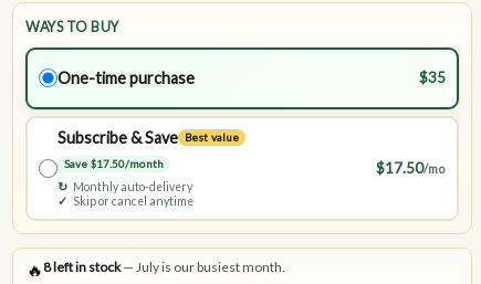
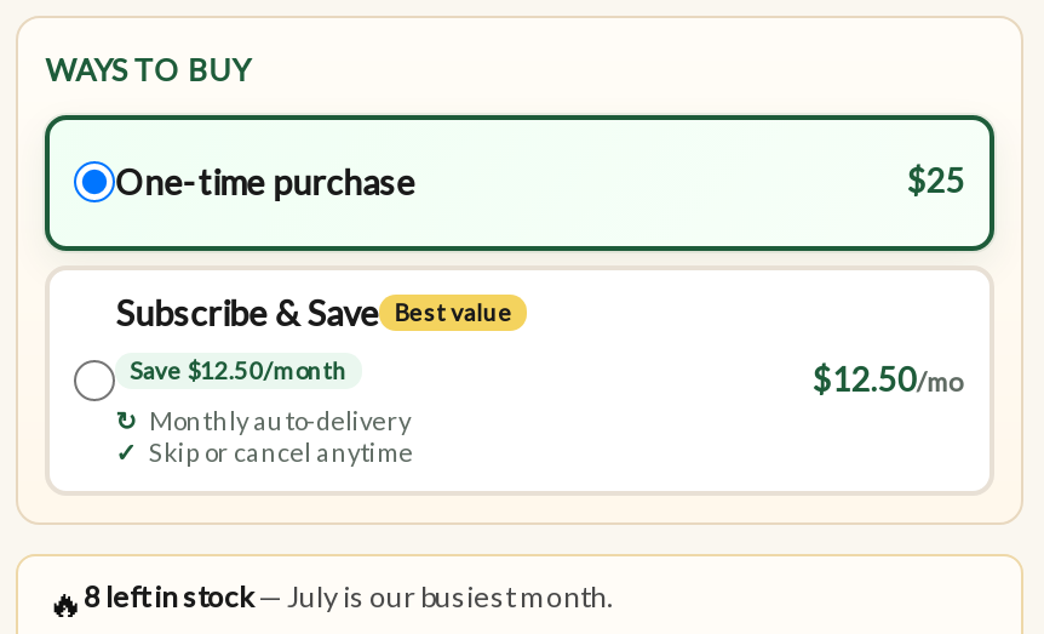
[419,69,446,86] $35 -> [907,162,965,201] $25
[64,157,163,170] Save $17.50/month -> [130,355,347,384] Save $12.50/month
[376,159,446,177] $17.50/mo -> [812,360,965,399] $12.50/mo

